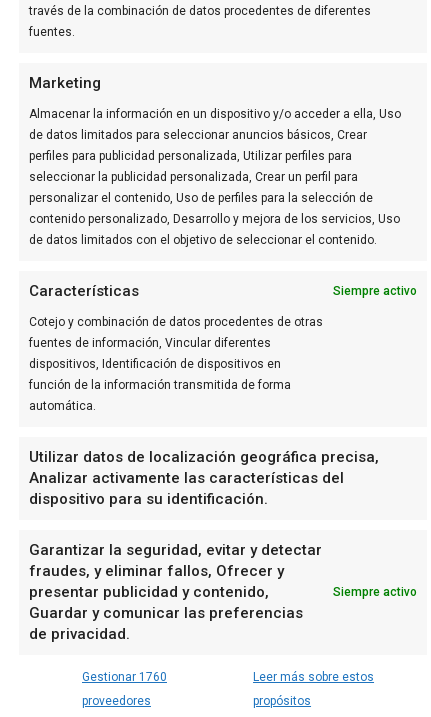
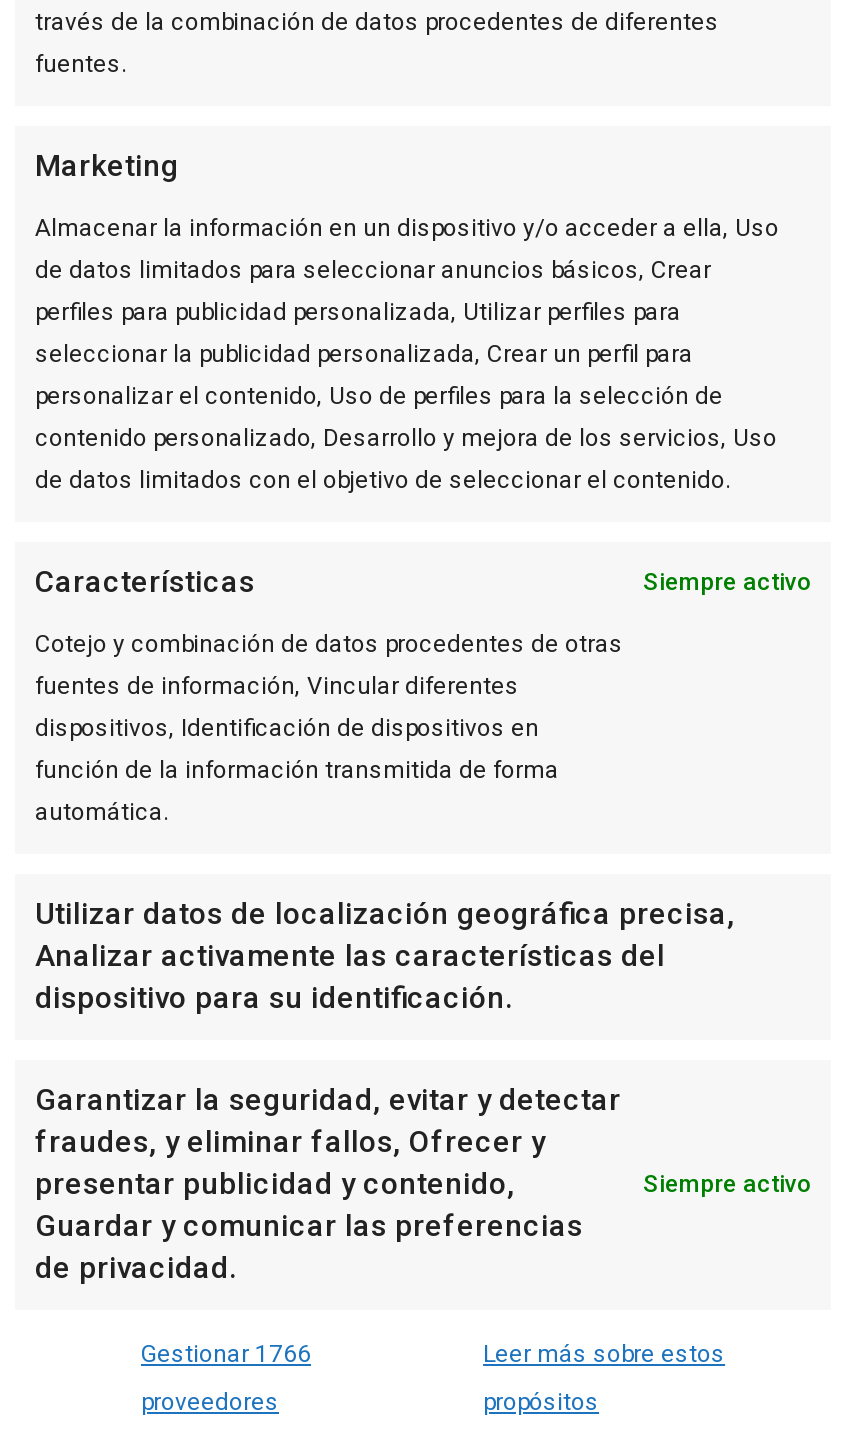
[82,670,167,684] Gestionar 1760 -> [141,1340,311,1368] Gestionar 1766

